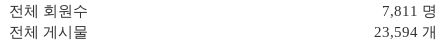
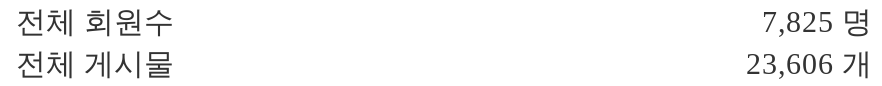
[382,3,437,19] 7,811 명 -> [762,6,872,38] 7,825 명
[374,24,437,40] 23,594 개 -> [746,48,872,80] 23,606 개

